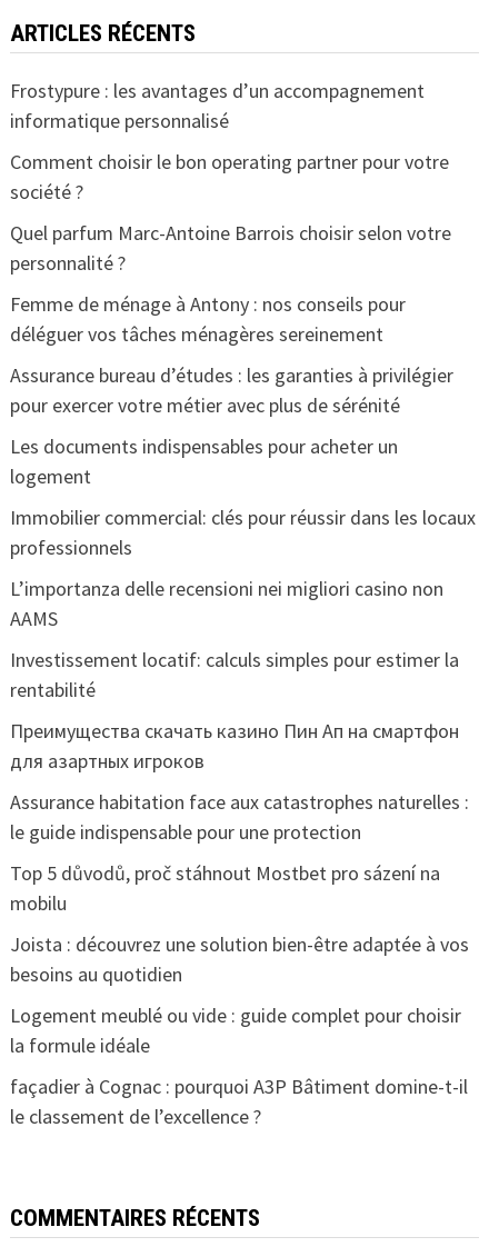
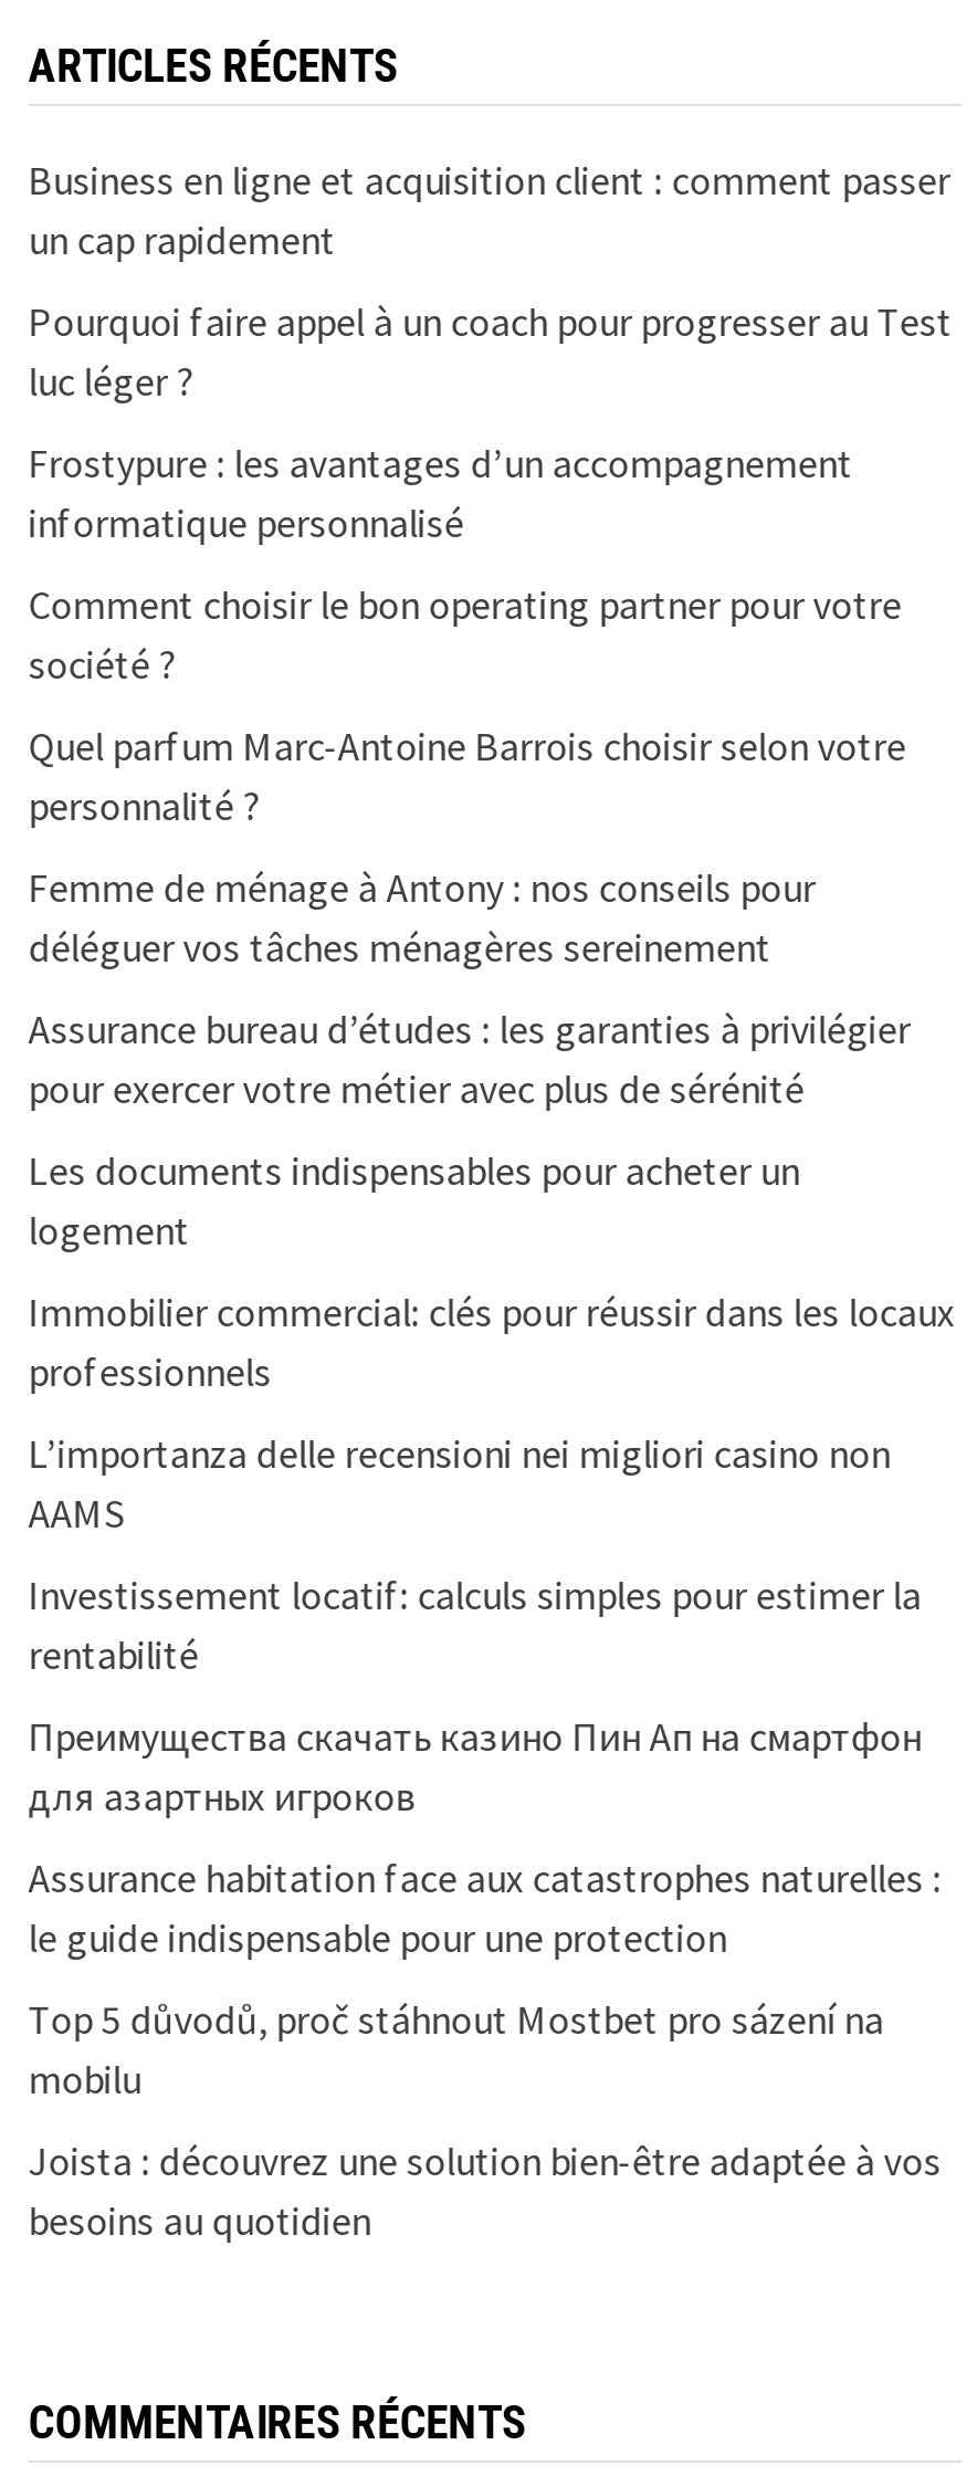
none -> [28,155,952,407] Business en ligne et acquisition client : comment passer | un cap rapidement | Pourquoi faire appel à un coach pour progresser au Test | luc léger ?
moved [10,78,475,987] -> [28,438,954,2246]: Frostypure : les avantages d’un accompagnement | informatique personnalisé | Comment choisir le bon operating partner pour votre | ... | Joista : découvrez une solution bien-être adaptée à vos | besoins au quotidien
[10,1003,468,1130] Logement meublé ou vide : guide complet pour choisir | la formule idéale | façadier à Cognac : pourquoi A3P Bâtiment domine-t-il | le classement de l’excellence ? -> none

